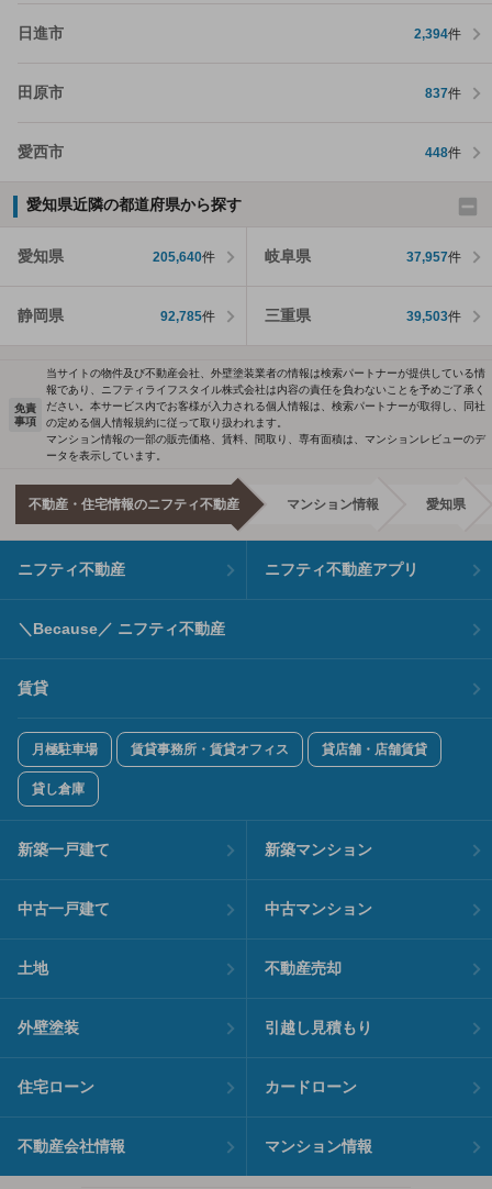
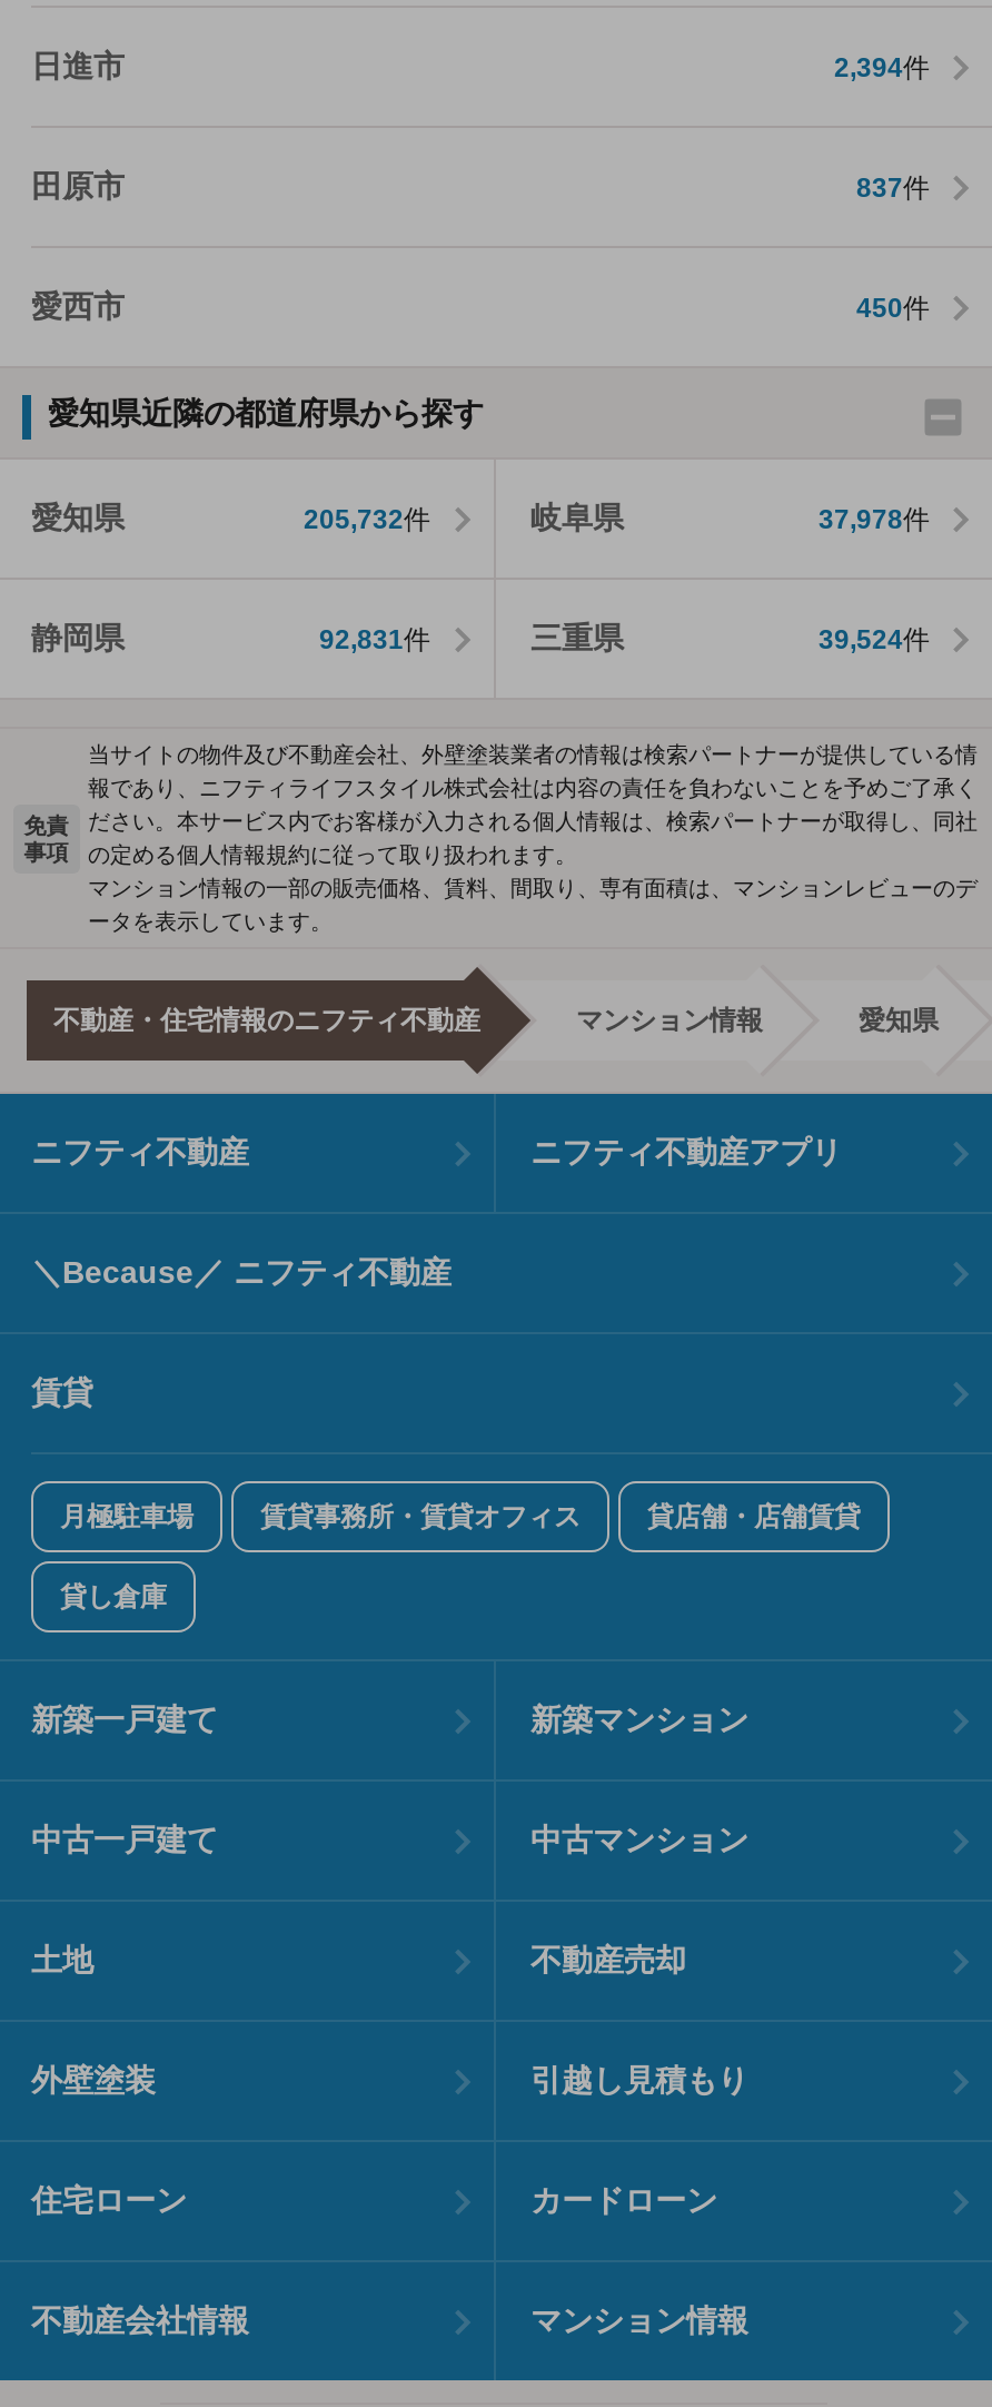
[425,145,461,160] 448件 -> [856,293,930,324] 450件
[152,249,215,265] 205,640件 -> [304,504,430,535] 205,732件
[406,249,461,265] 37,957件 -> [819,504,930,535] 37,978件
[160,309,215,324] 92,785件 -> [319,624,430,655] 92,831件
[406,309,461,324] 39,503件 -> [819,624,930,655] 39,524件

